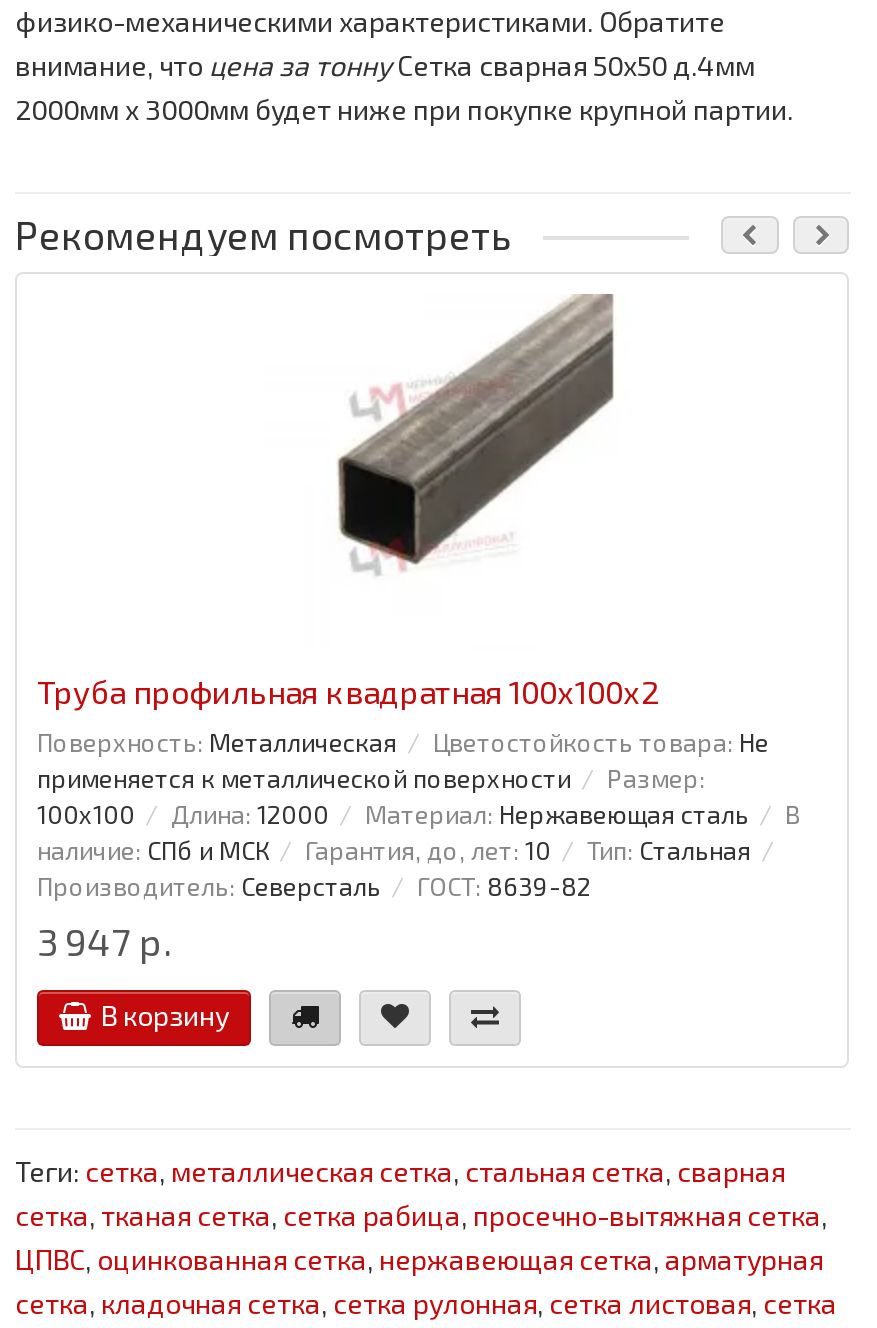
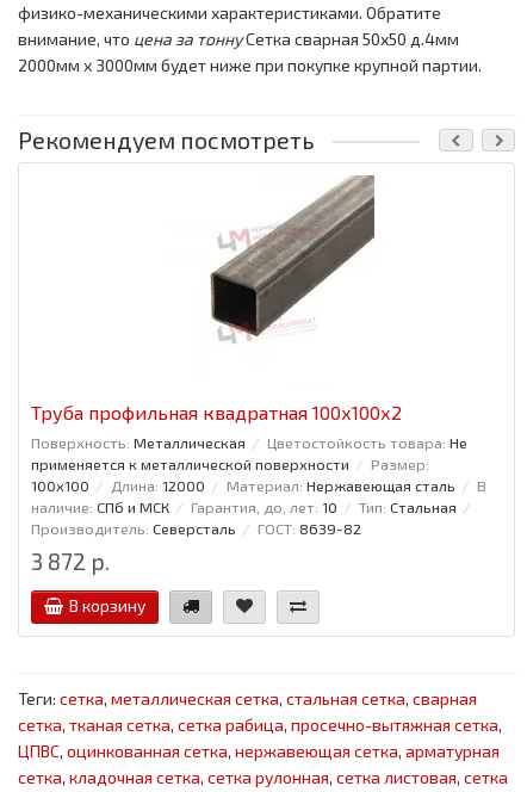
[37,919,171,965] 3 947 р. -> [31,548,110,575] 3 872 р.

